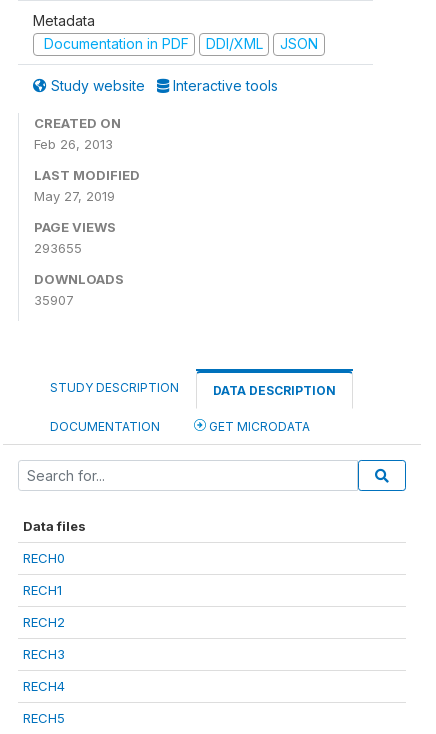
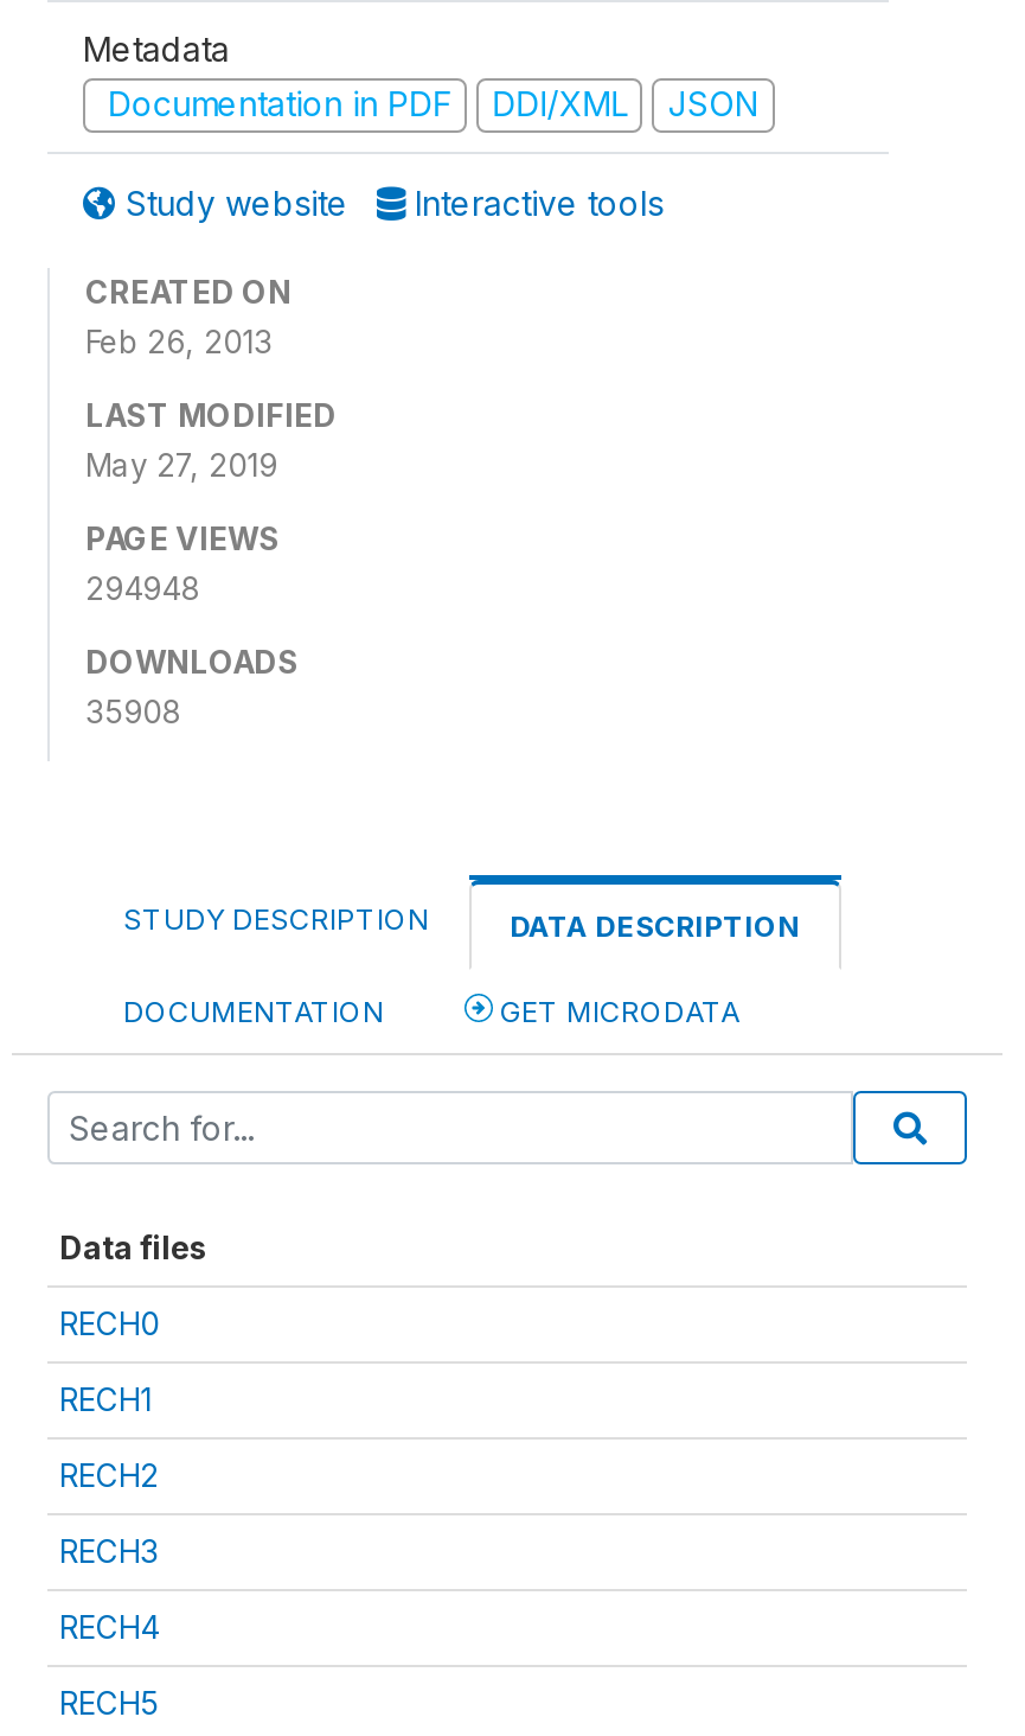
[34,239,82,255] 293655 -> [85,568,199,606] 294948
[34,291,74,307] 35907 -> [85,691,180,729] 35908

